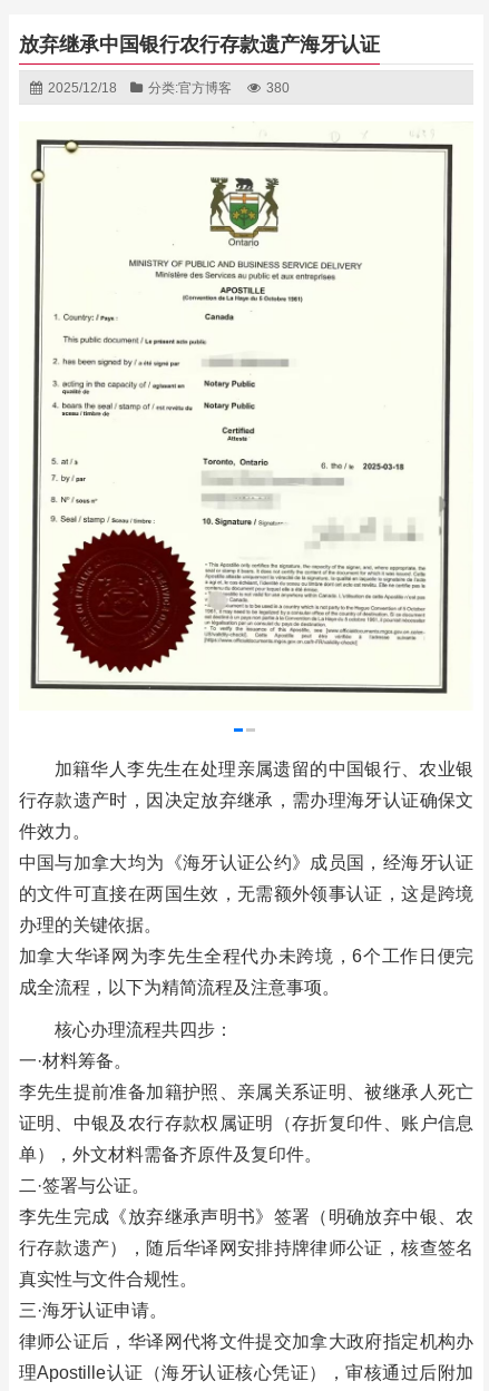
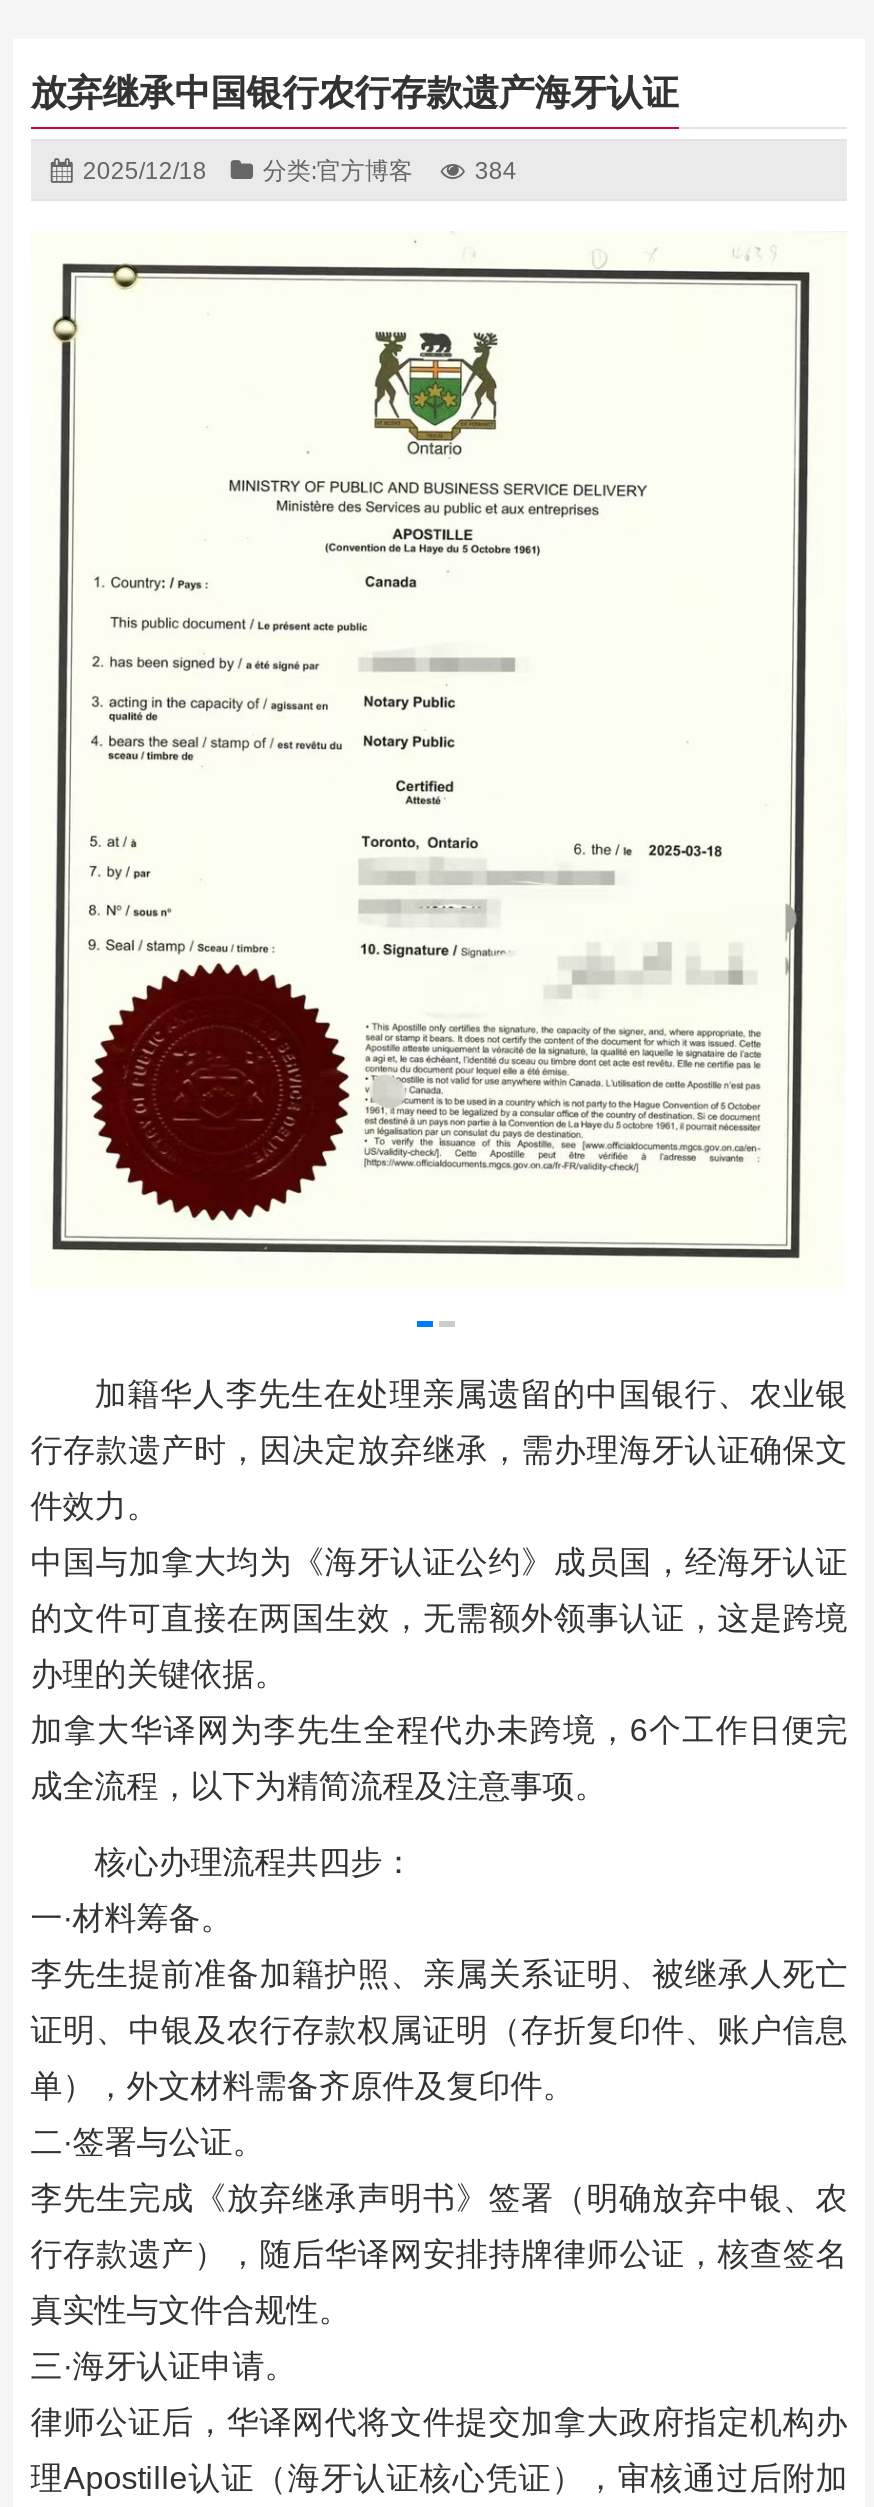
[266,80,290,96] 380 -> [475,157,517,185] 384

